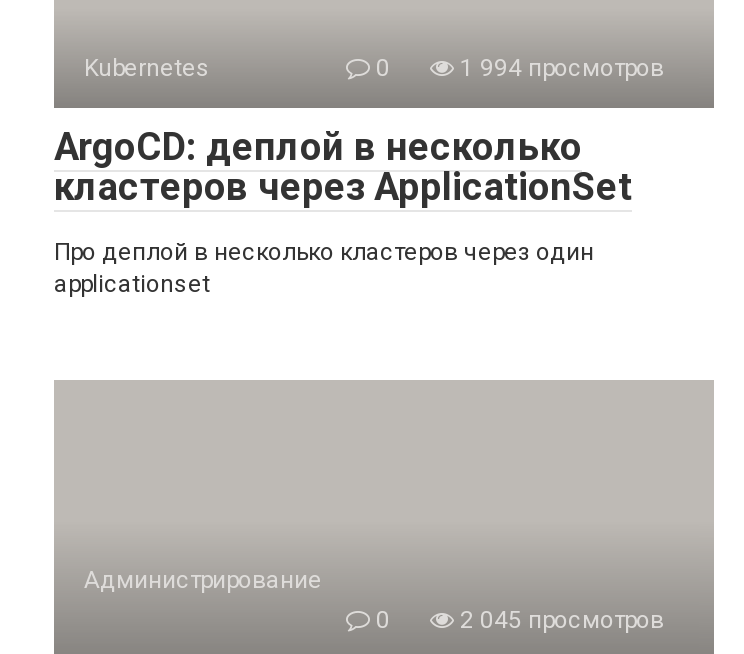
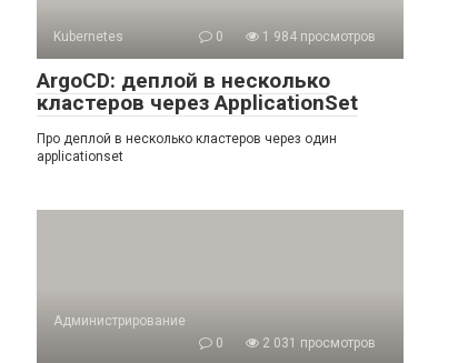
[454,54,664,82] 1 994 просмотров -> [259,29,376,44] 1 984 просмотров
[454,606,664,634] 2 045 просмотров -> [259,335,376,351] 2 031 просмотров

